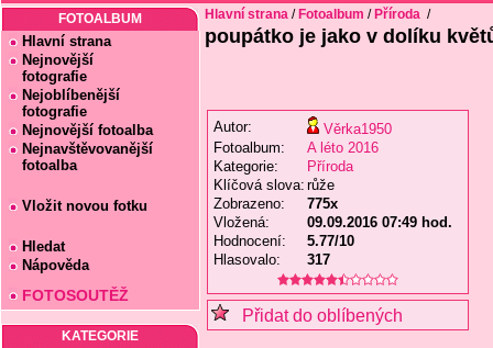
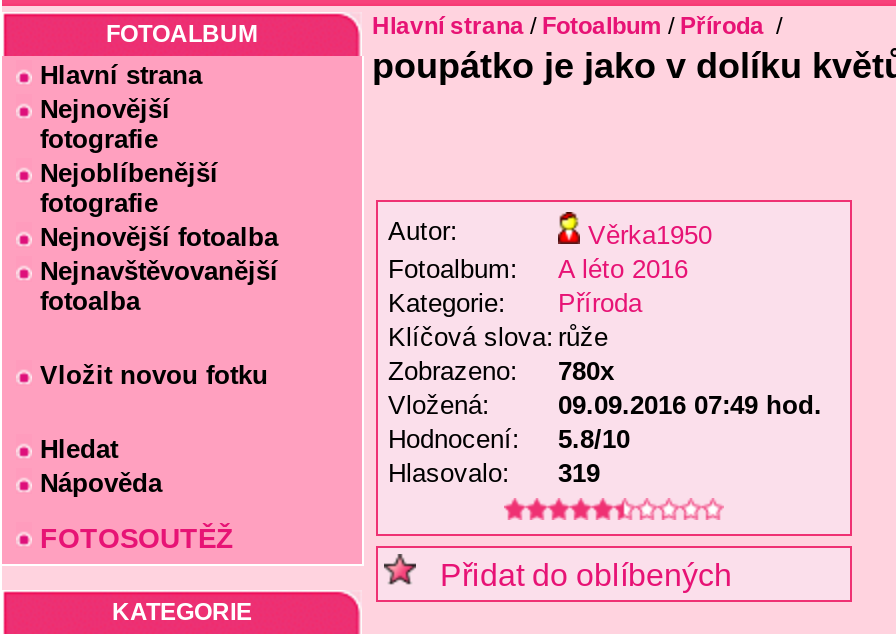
[213,195,338,212] Zobrazeno: 775x -> [388,356,614,386] Zobrazeno: 780x
[213,233,354,249] Hodnocení: 5.77/10 -> [388,424,630,454] Hodnocení: 5.8/10
[213,251,330,268] Hlasovalo: 317 -> [388,458,600,488] Hlasovalo: 319

